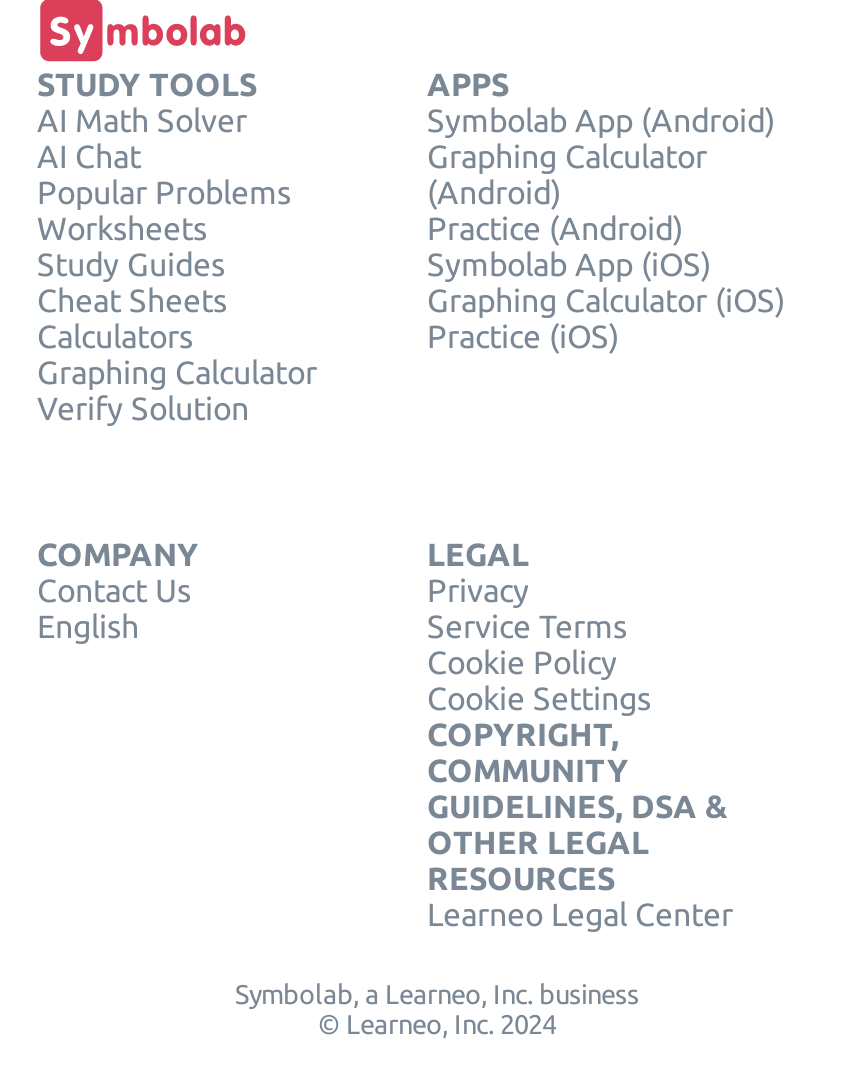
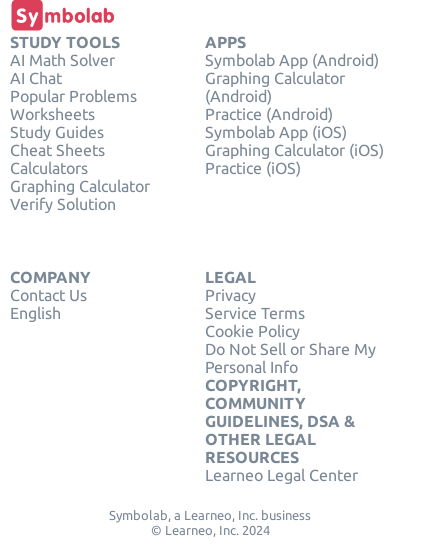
[427,681,651,717] Cookie Settings -> [205,340,376,376] Do Not Sell or Share My | Personal Info

